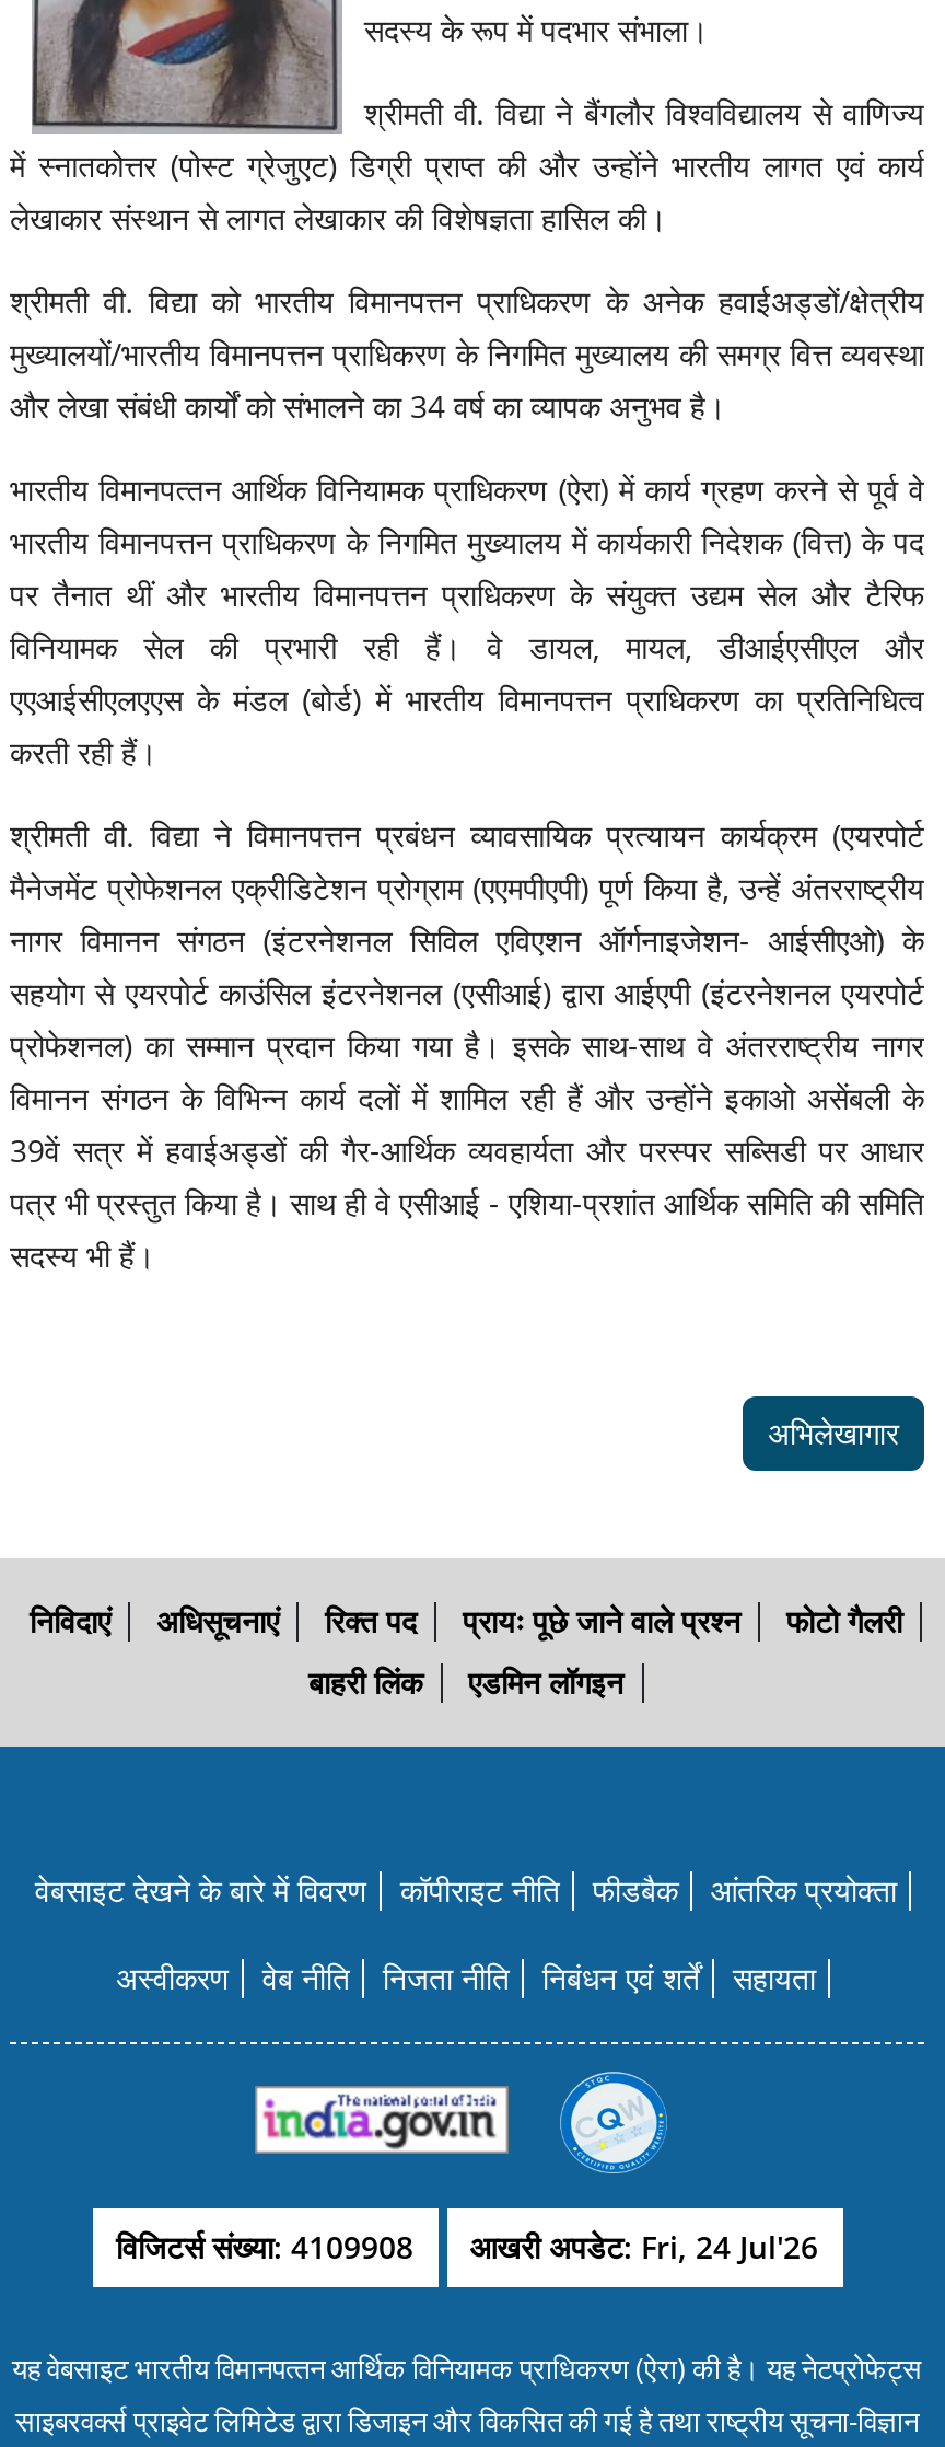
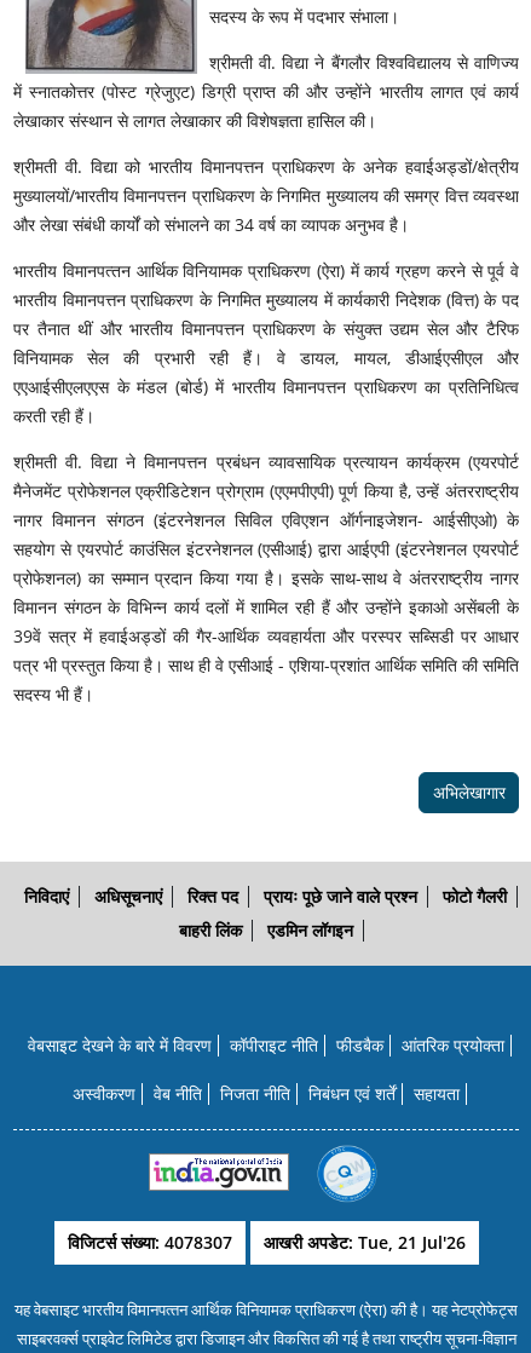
[116,2225,413,2266] विजिटर्स संख्या: 4109908 -> [67,1230,232,1253] विजिटर्स संख्या: 4078307
[470,2225,818,2266] आखरी अपडेट: Fri, 24 Jul'26 -> [263,1230,465,1253] आखरी अपडेट: Tue, 21 Jul'26

